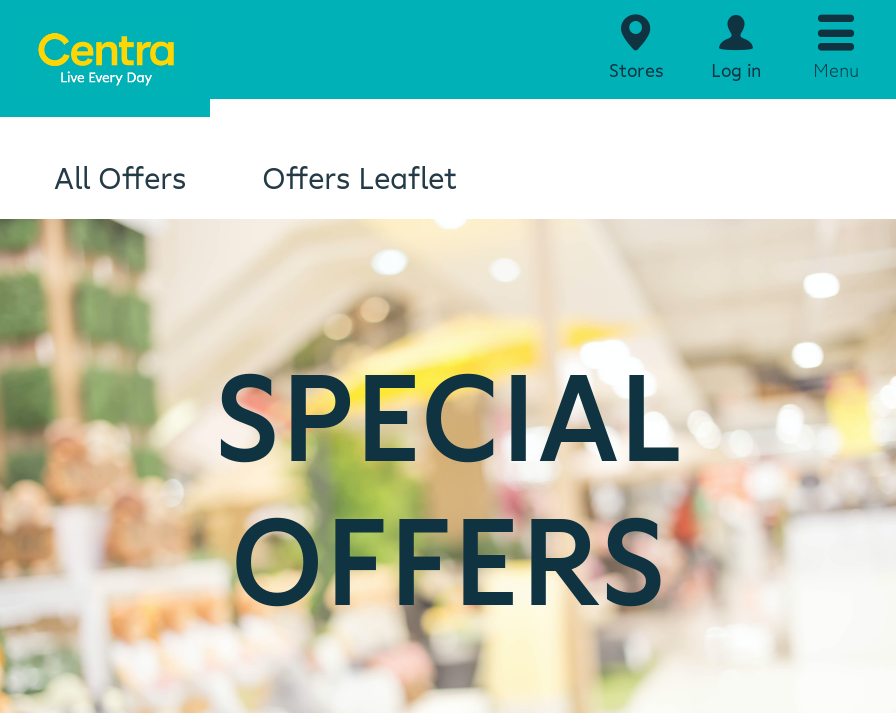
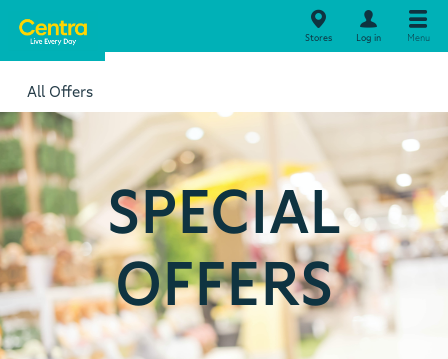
[262,157,458,197] Offers Leaflet -> none

